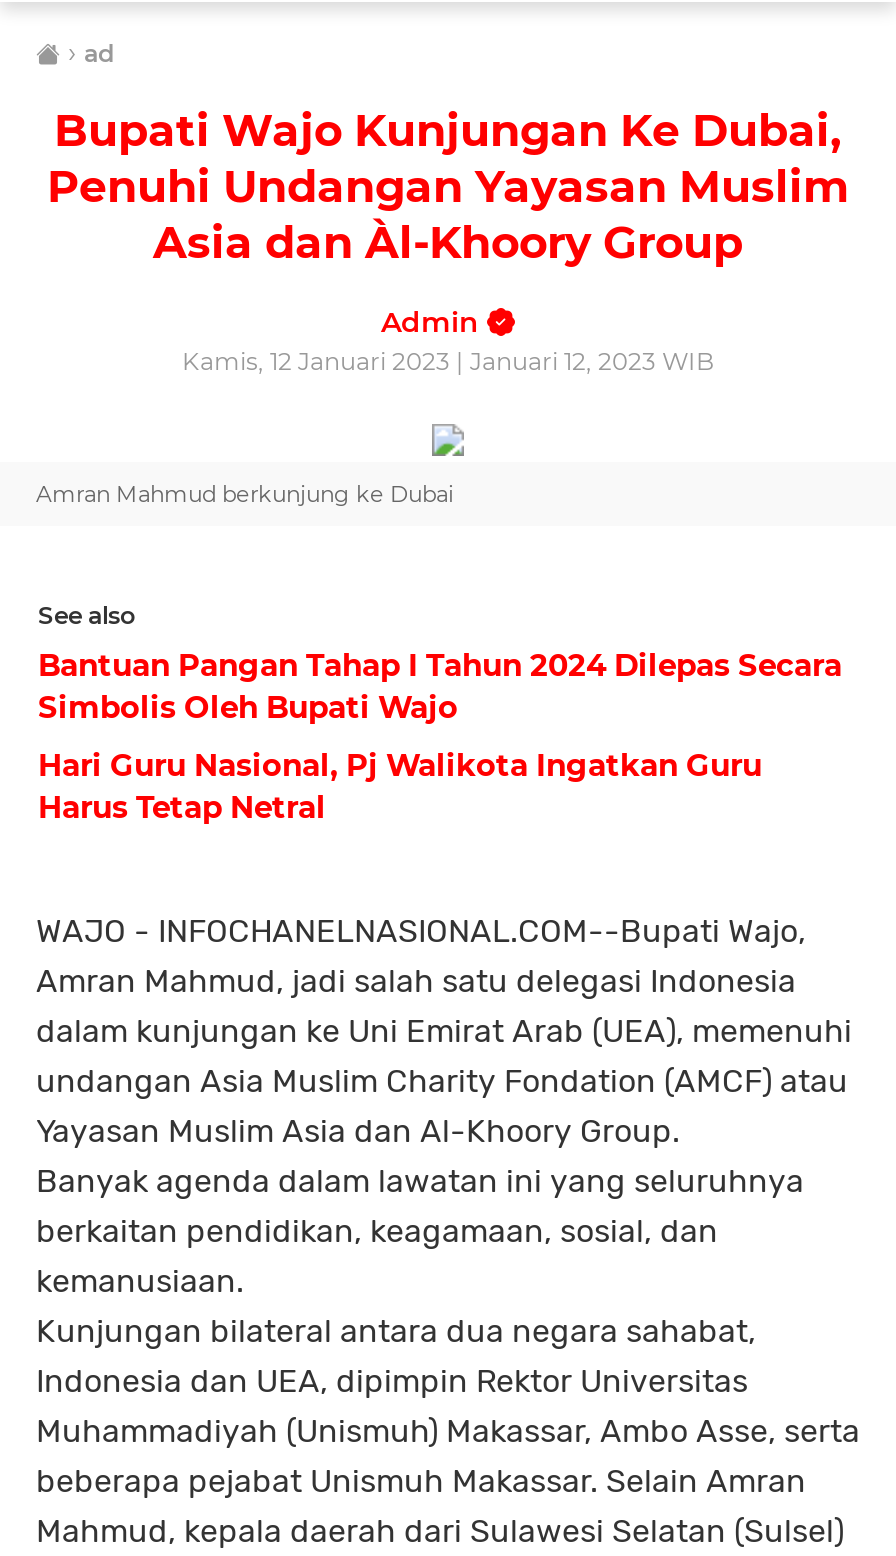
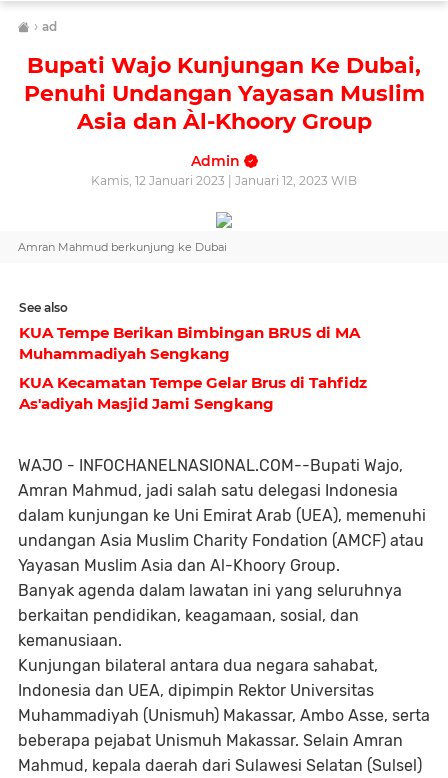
[38,646,842,726] Bantuan Pangan Tahap I Tahun 2024 Dilepas Secara | Simbolis Oleh Bupati Wajo -> [19,323,360,363] KUA Tempe Berikan Bimbingan BRUS di MA | Muhammadiyah Sengkang
[38,746,762,826] Hari Guru Nasional, Pj Walikota Ingatkan Guru | Harus Tetap Netral -> [19,373,367,413] KUA Kecamatan Tempe Gelar Brus di Tahfidz | As'adiyah Masjid Jami Sengkang

